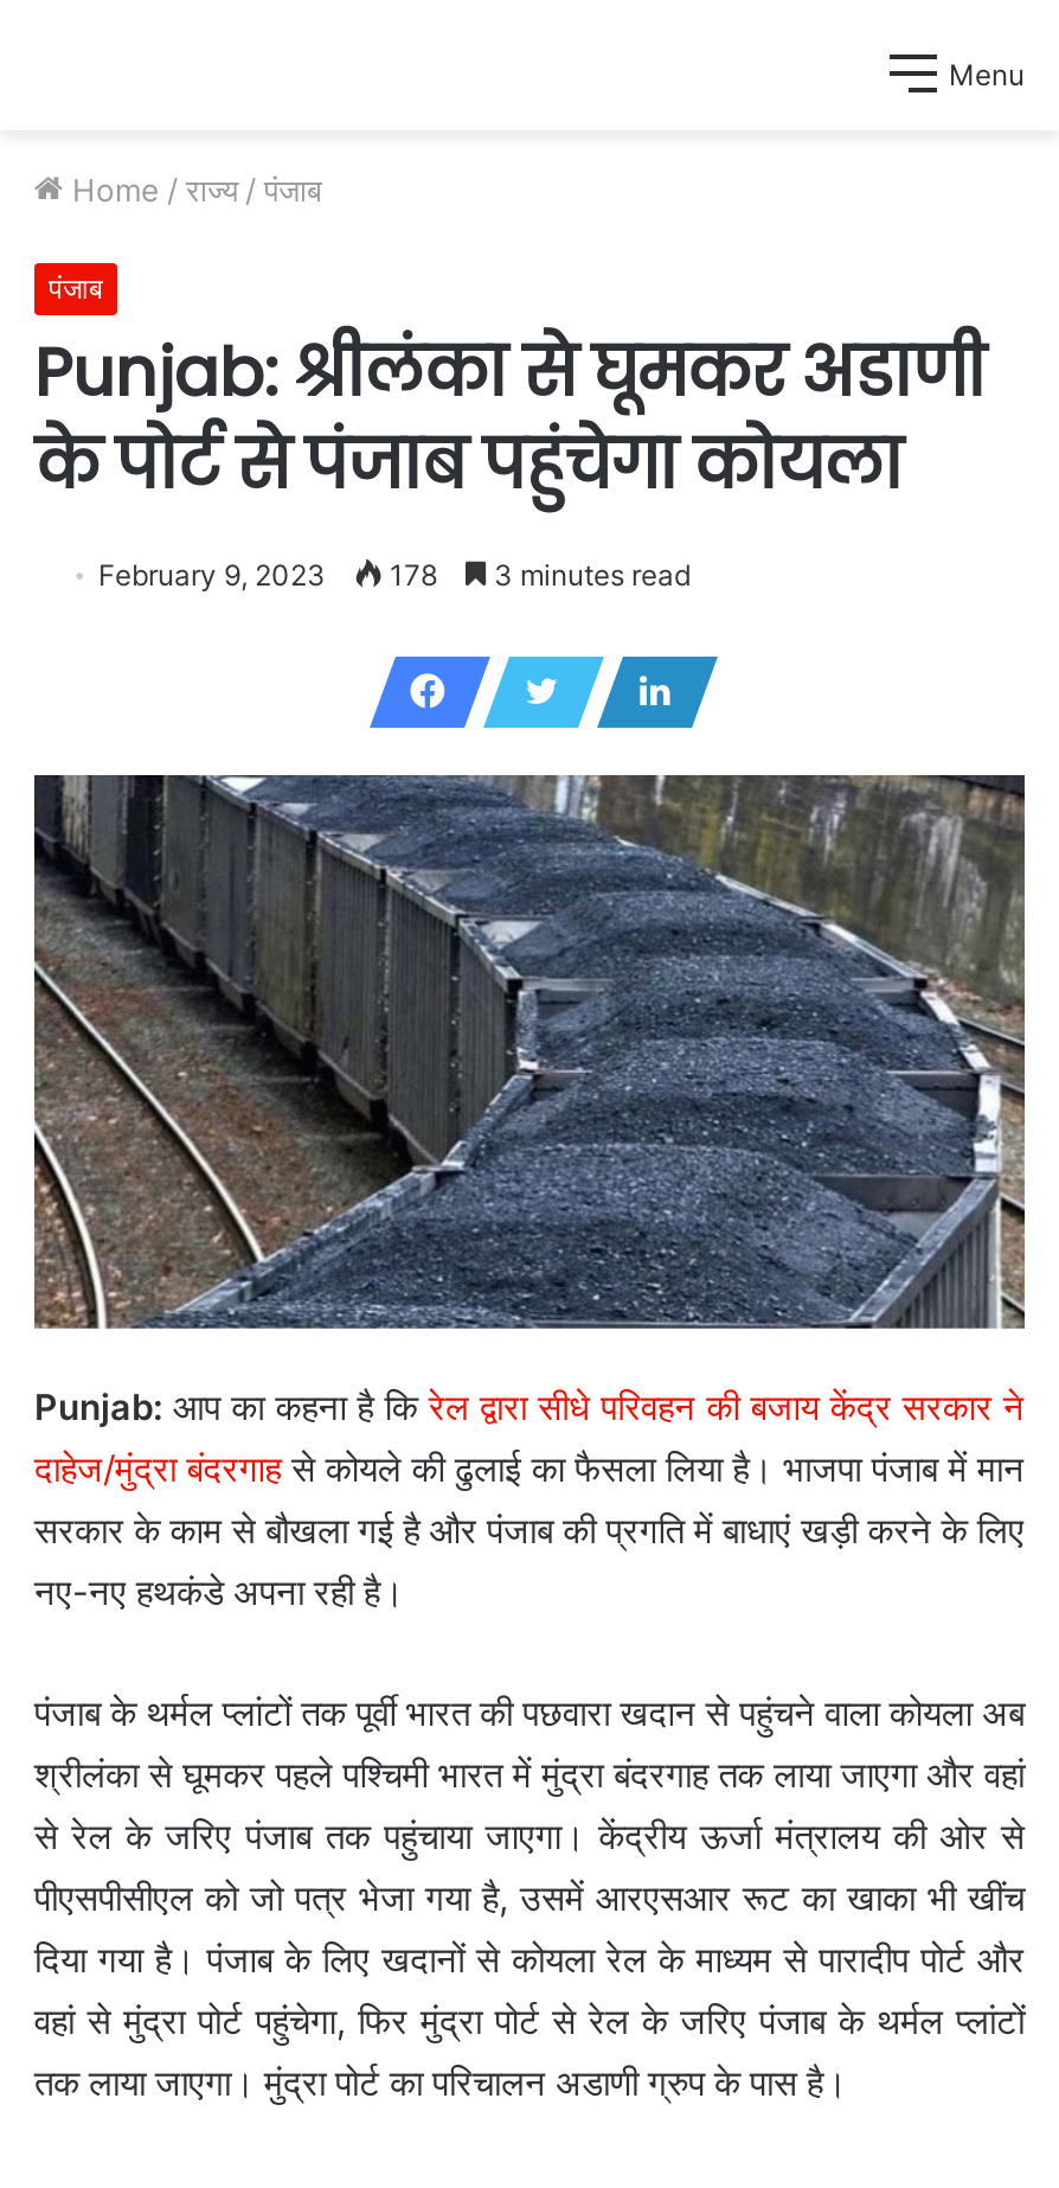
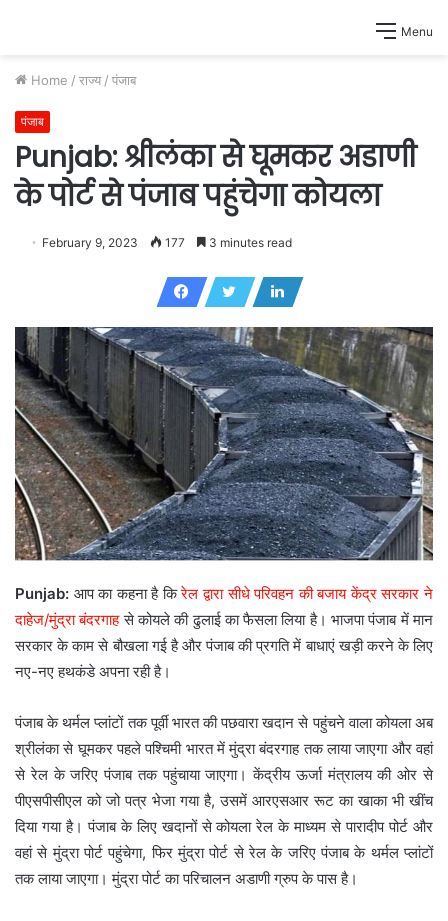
[98,556,691,592] February 9, 2023 178 3 minutes read -> [42,235,292,250] February 9, 2023 177 3 minutes read

